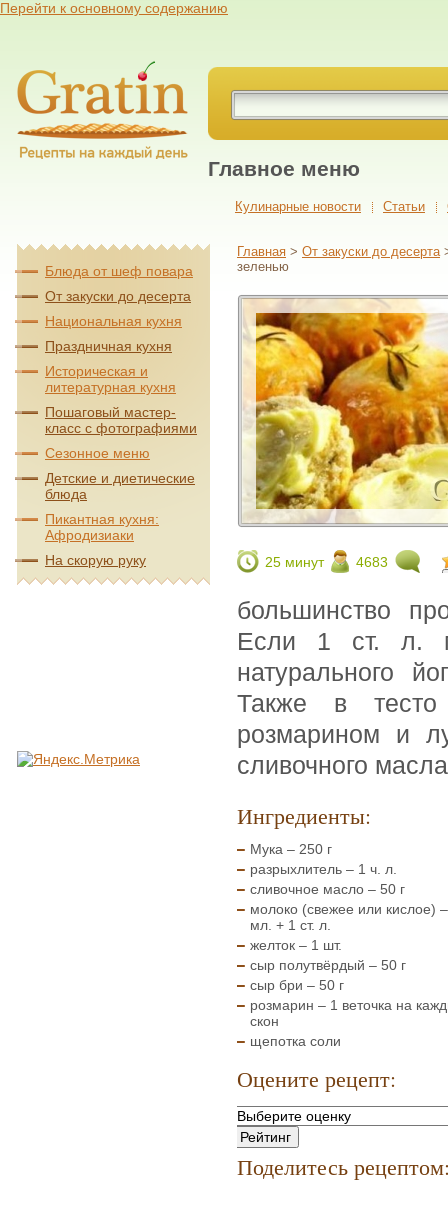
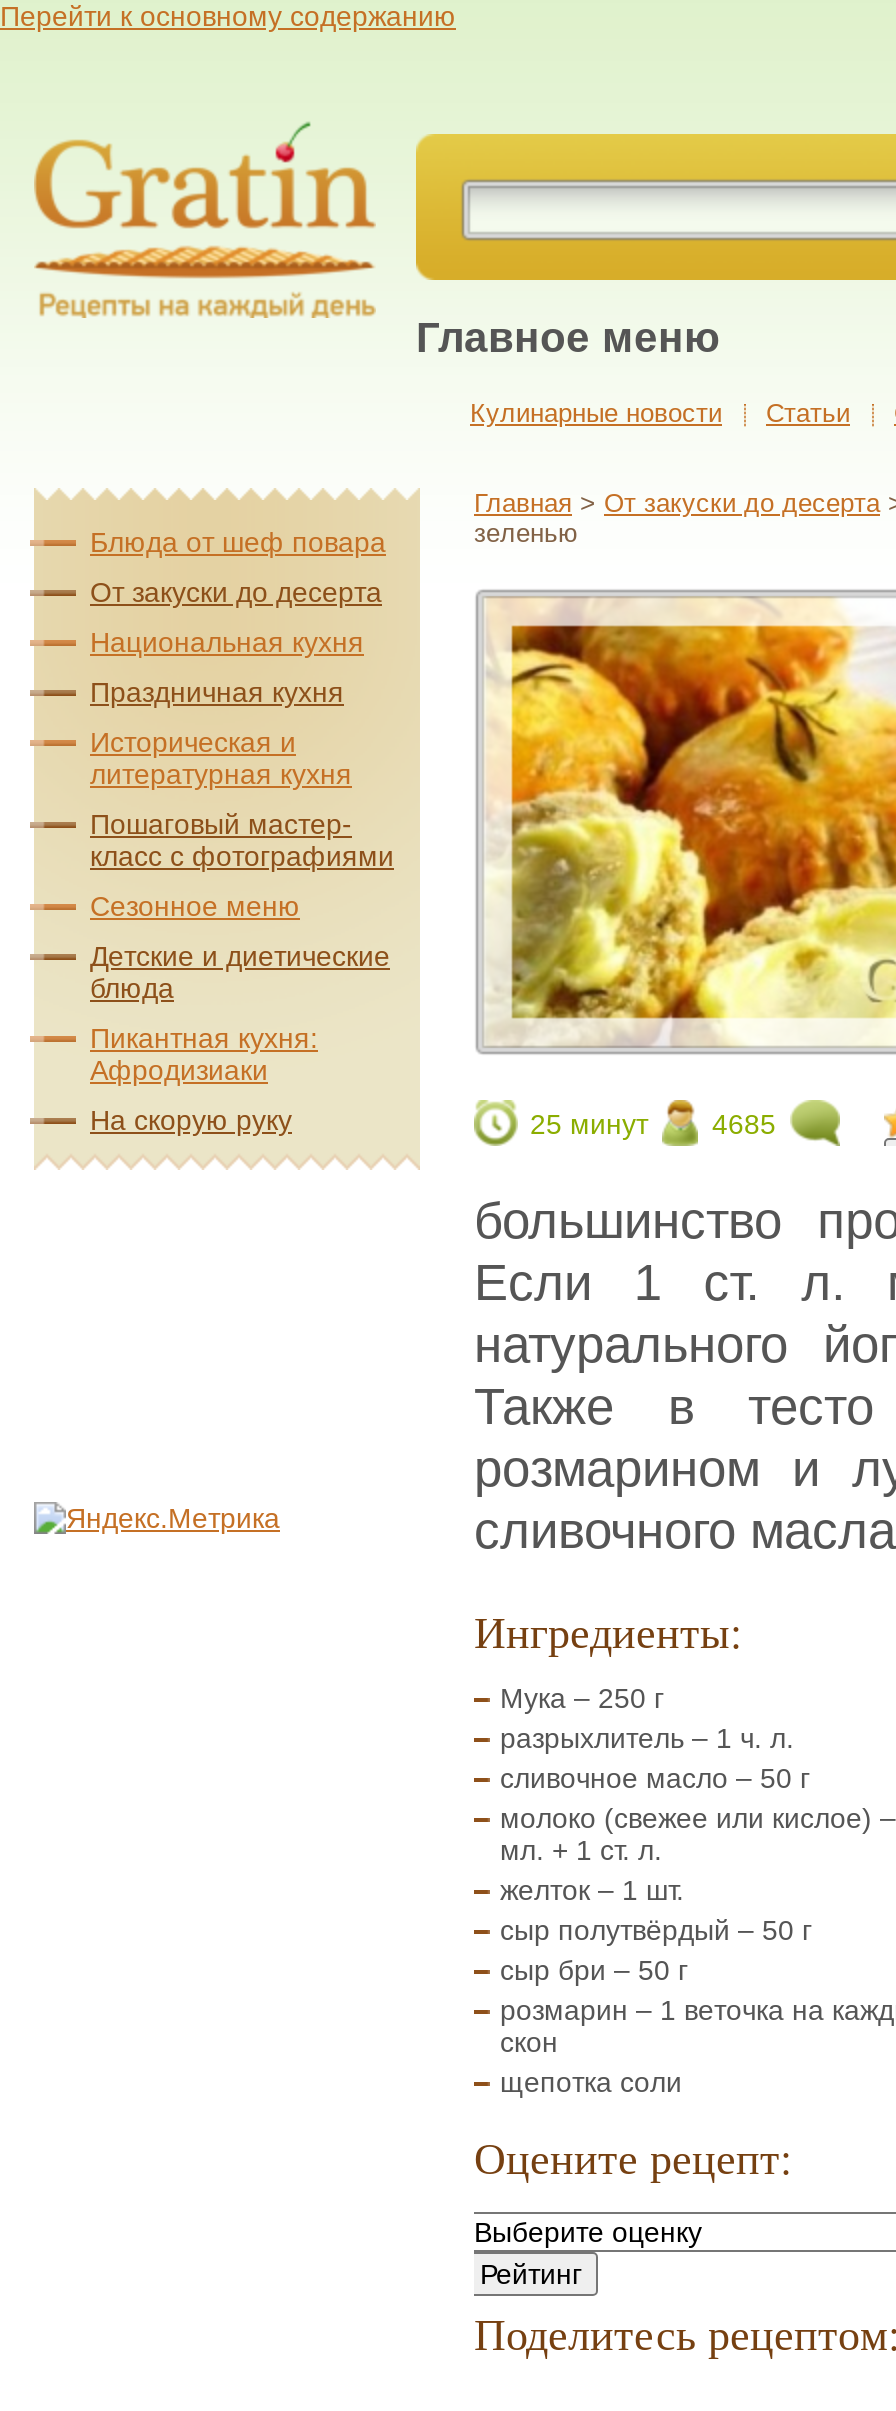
[265,554,388,570] 25 минут 4683 -> [530,1108,776,1140] 25 минут 4685

